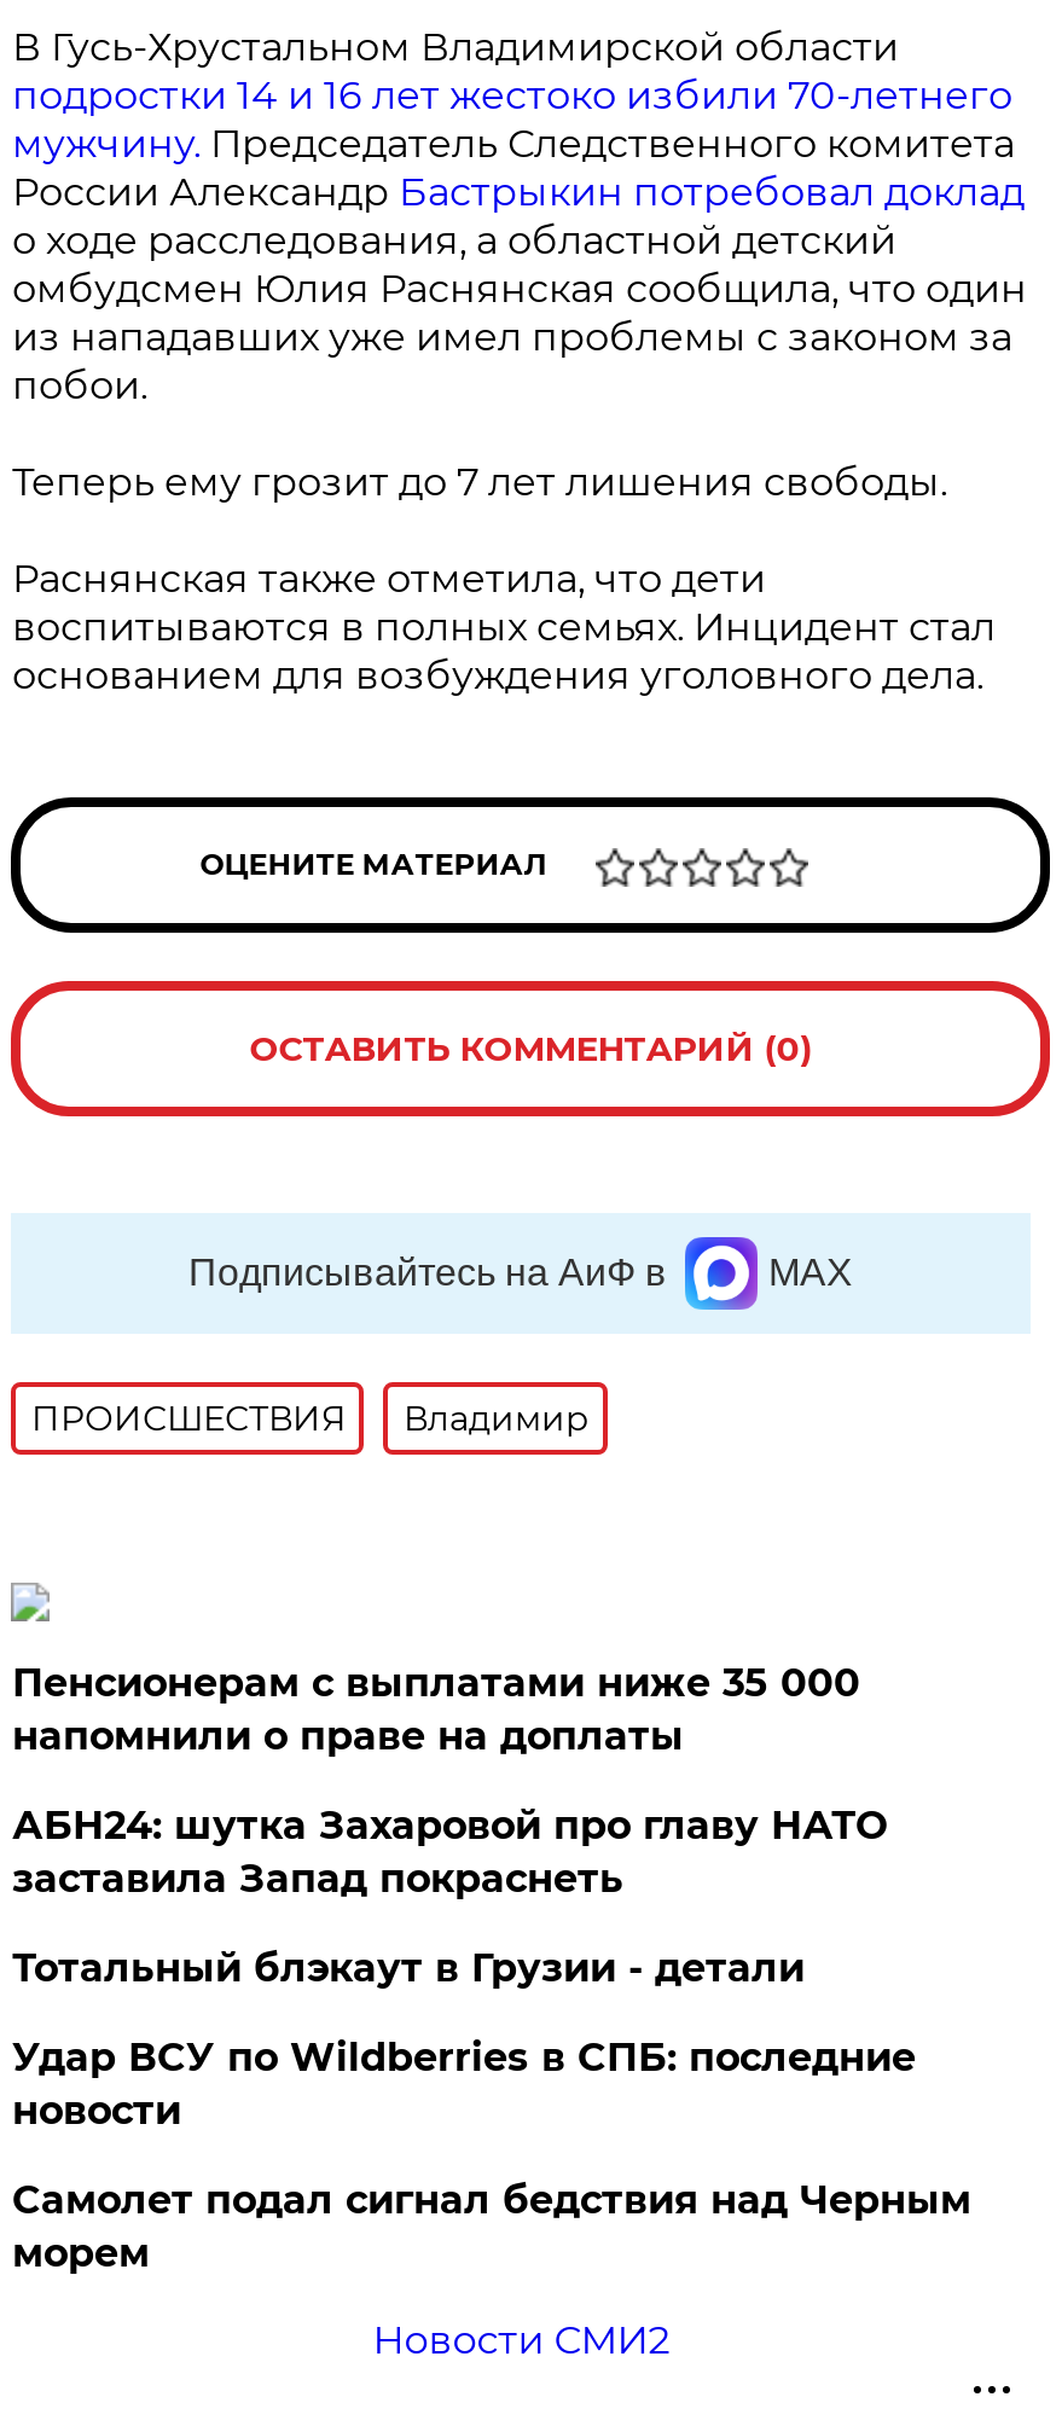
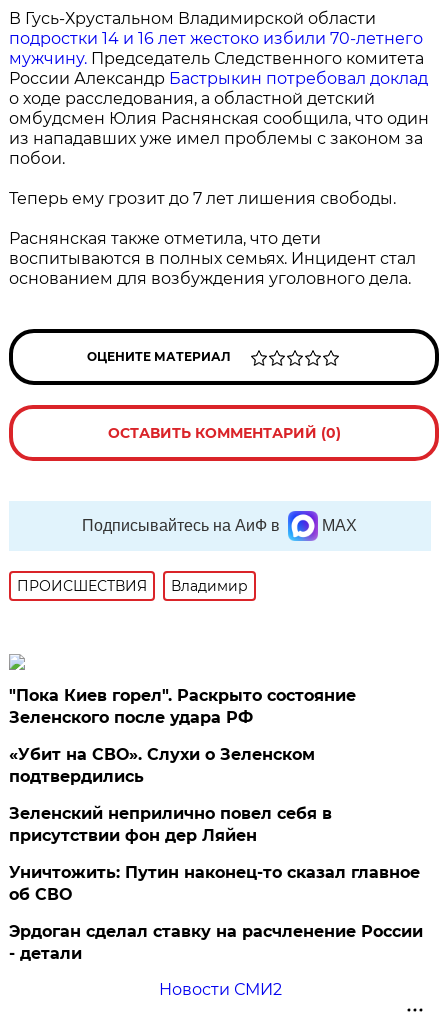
[12,1660,860,1759] Пенсионерам с выплатами ниже 35 000 | напомнили о праве на доплаты -> [9,686,356,727] "Пока Киев горел". Раскрыто состояние | Зеленского после удара РФ
[12,1803,887,1902] АБН24: шутка Захаровой про главу НАТО | заставила Запад покраснеть -> [9,745,315,786] «Убит на СВО». Слухи о Зеленском | подтвердились
[12,1945,804,1991] Тотальный блэкаут в Грузии - детали -> [9,804,332,845] Зеленский неприлично повел cебя в | присутствии фон дер Ляйен
[12,2035,916,2134] Удар ВСУ по Wildberries в СПБ: последние | новости -> [9,863,420,904] Уничтожить: Путин наконец-то сказал главное | об СВО
[12,2177,971,2276] Самолет подал сигнал бедствия над Черным | морем -> [9,922,423,963] Эрдоган сделал ставку на расчленение России | - детали

